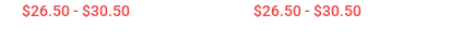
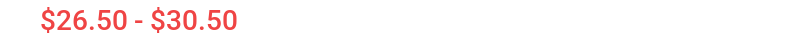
[253,2,361,19] $26.50 - $30.50 -> none

